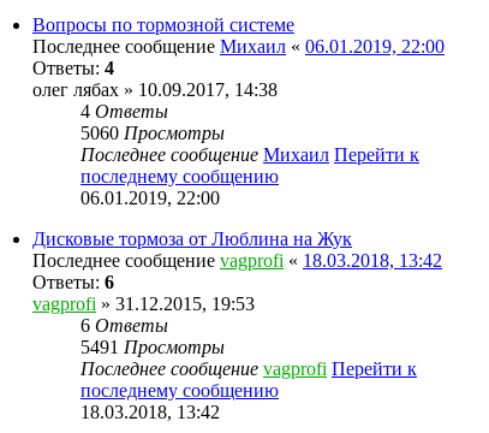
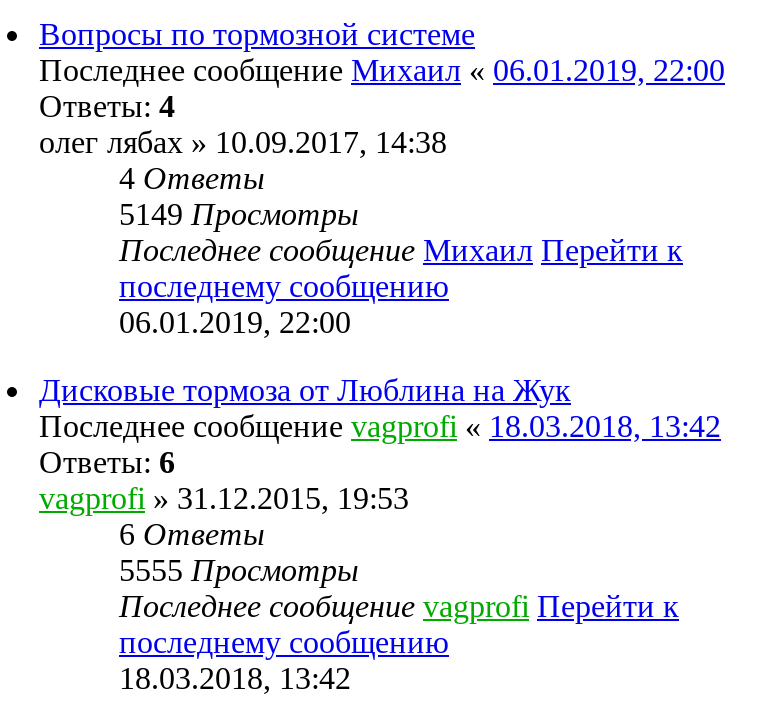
[80,123,225,143] 5060 Просмотры -> [119,197,359,231] 5149 Просмотры
[80,337,225,357] 5491 Просмотры -> [119,553,359,587] 5555 Просмотры

